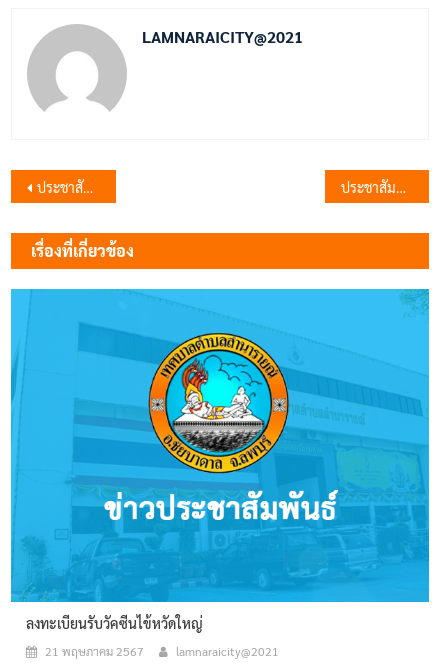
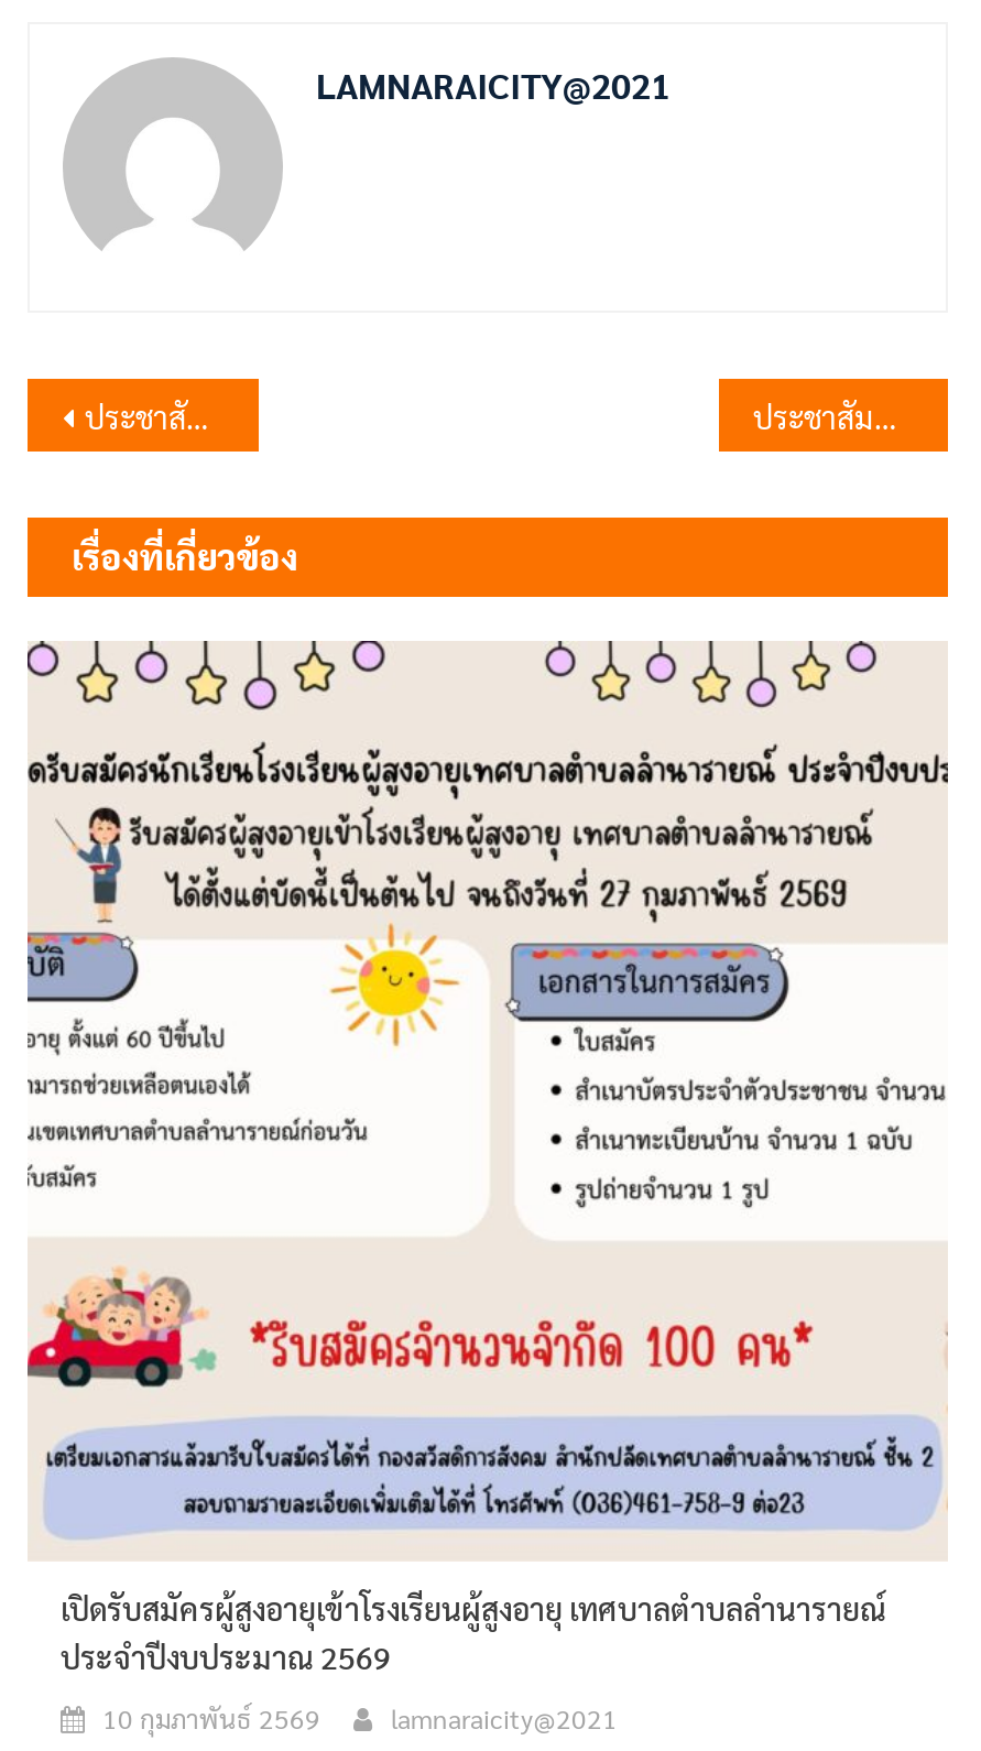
[10,288,430,632] [image] | ลงทะเบียนรับวัคซีนไข้หวัดใหญ่ -> [25,639,950,1675] [image] | เปิดรับสมัครผู้สูงอายุเข้าโรงเรียนผู้สูงอายุ เทศบาลตำบลลำนารายณ์ | ประจำปีงบประมาณ 2569
[45,643,144,659] 21 พฤษภาคม 2567 -> [102,1700,320,1735] 10 กุมภาพันธ์ 2569

